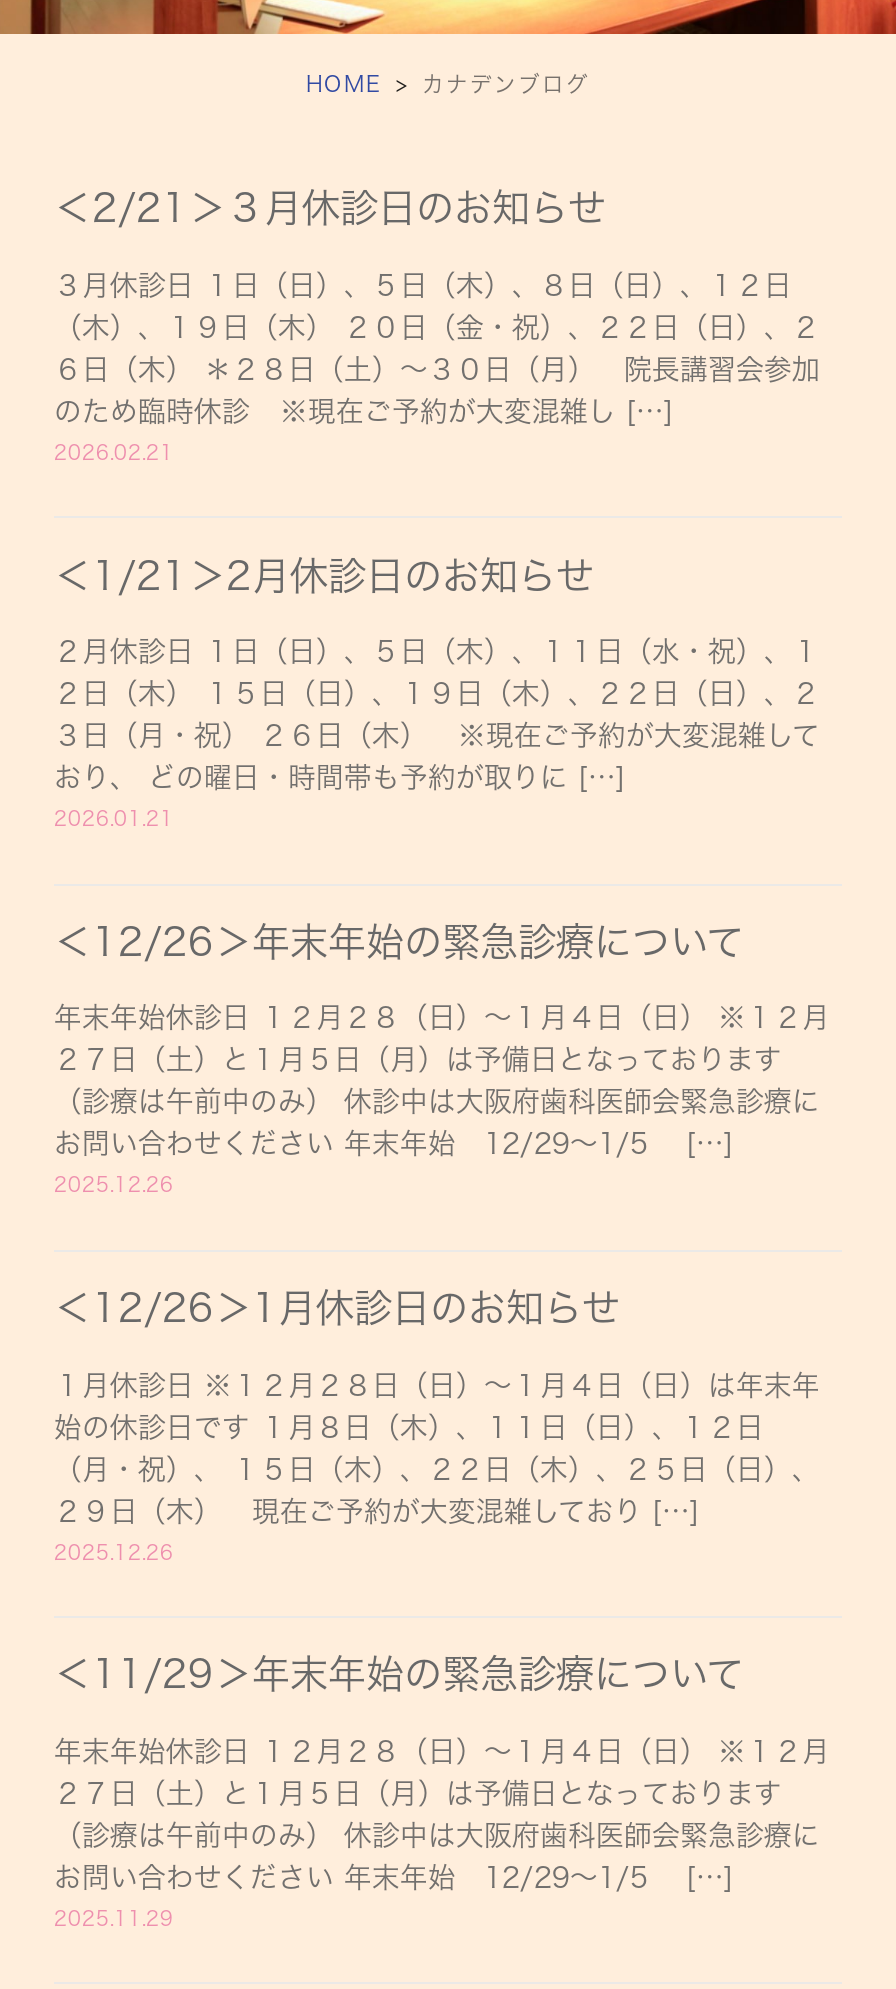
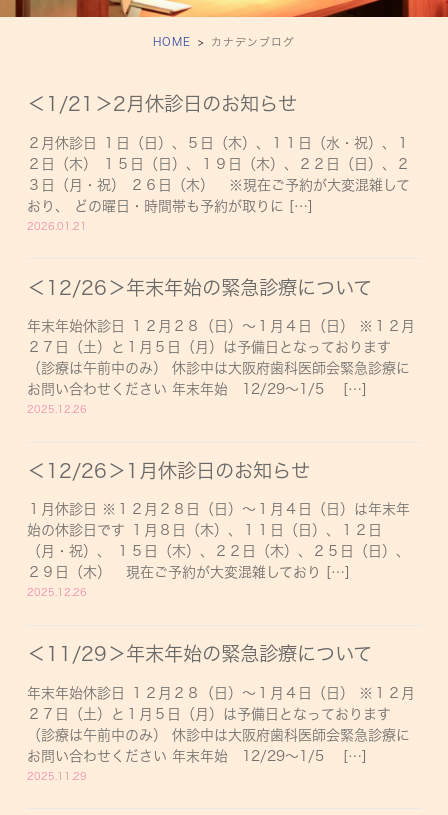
[54,189,820,462] ＜2/21＞３月休診日のお知らせ | ３月休診日 １日（日）、５日（木）、８日（日）、１２日 | （木）、１９日（木） ２０日（金・祝）、２２日（日）、２ | ６日（木） ＊２８日（土）〜３０日（月） 院長講習会参加 | のため臨時休診 ※現在ご予約が大変混雑し […] | 2026.02.21 -> none

